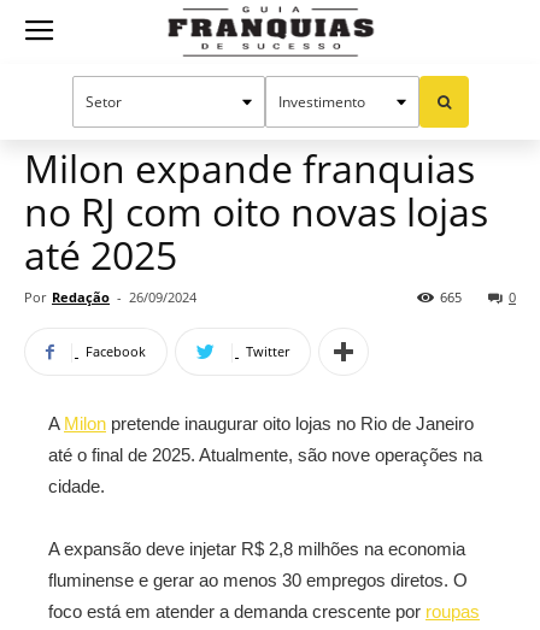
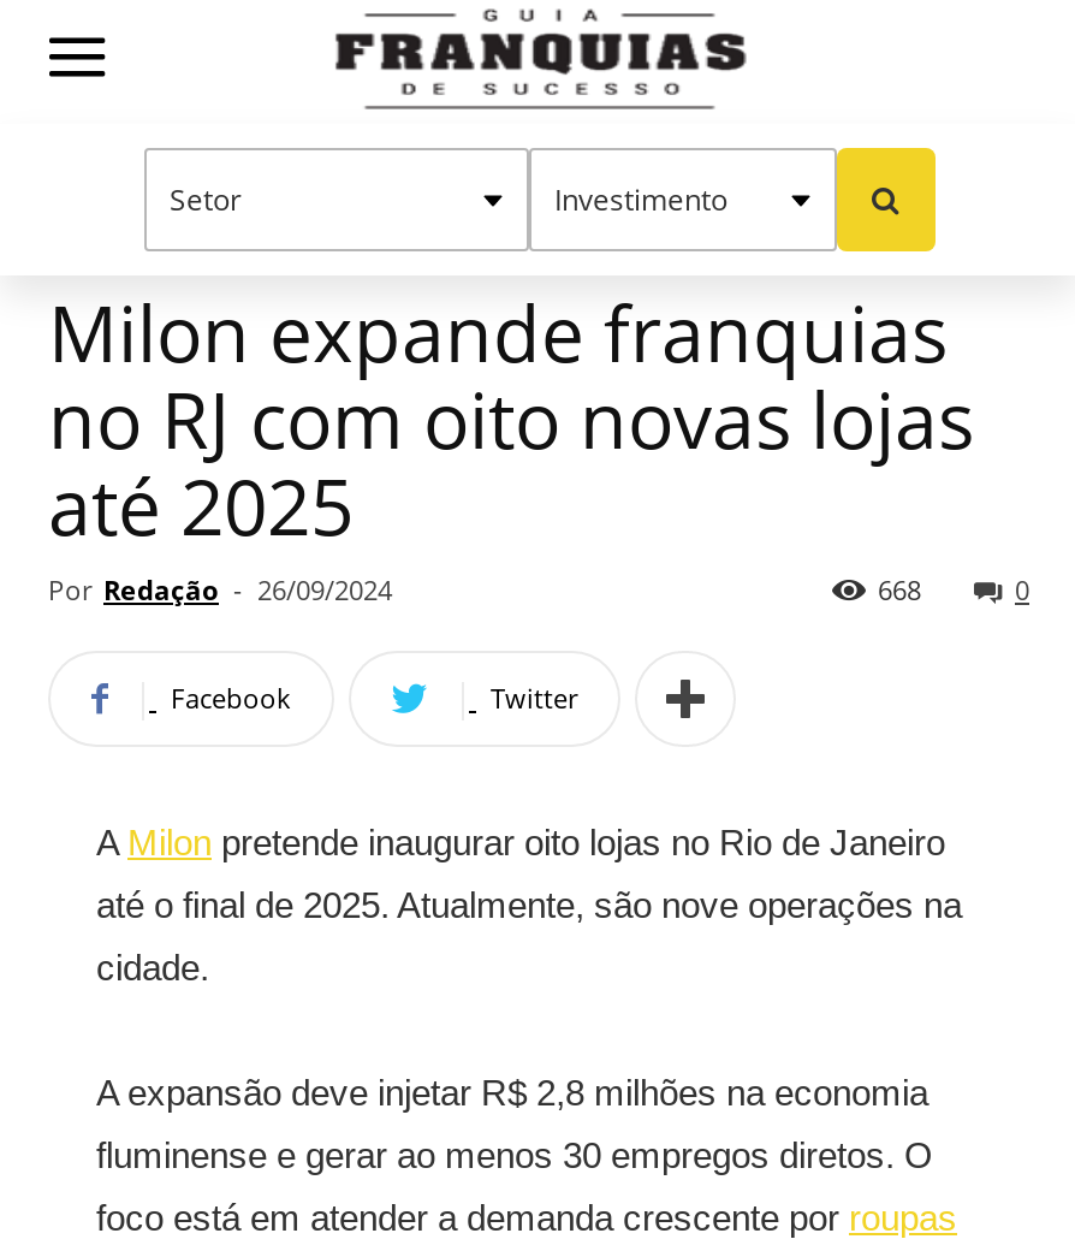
[440,288,462,306] 665 -> [878,571,921,607] 668

